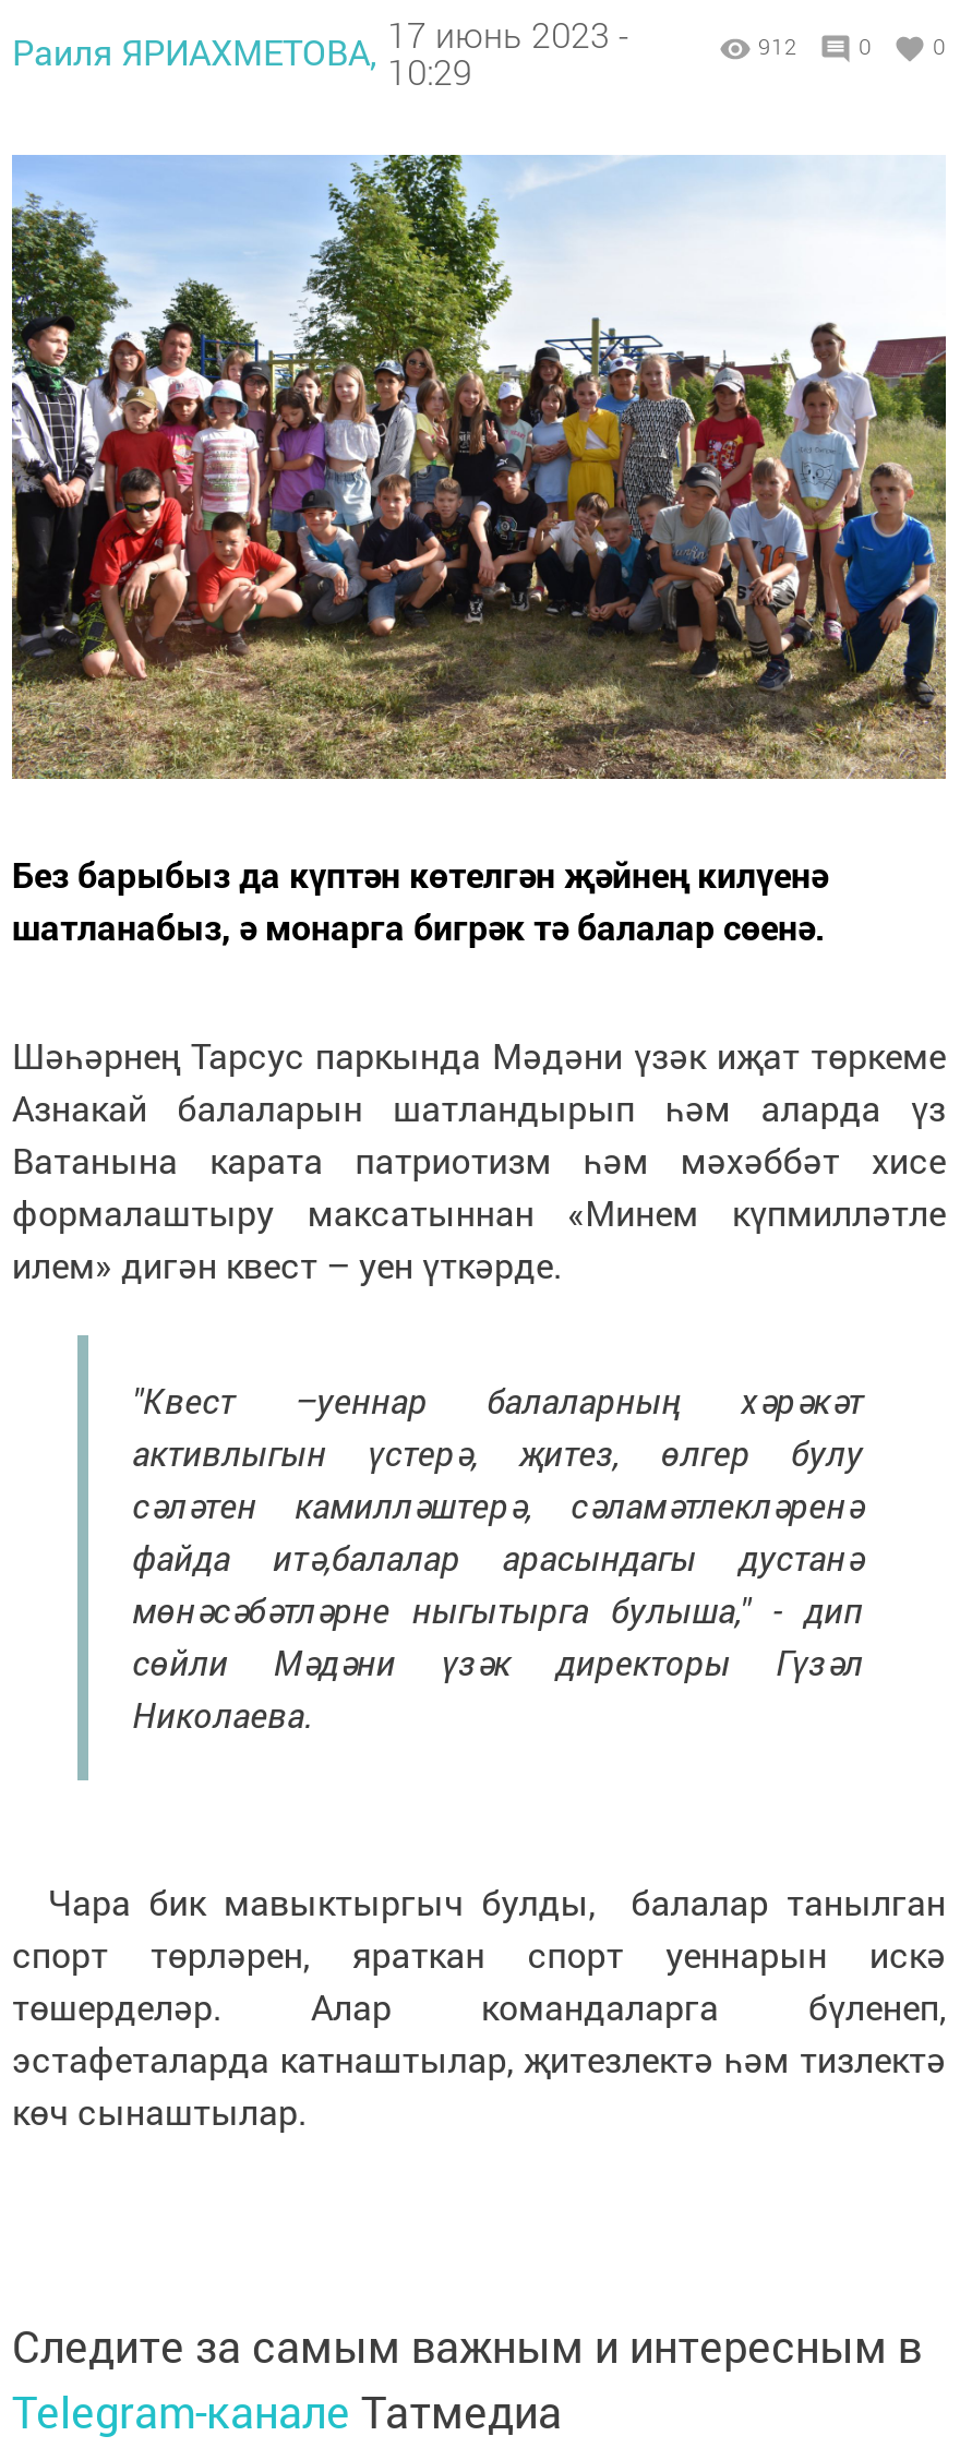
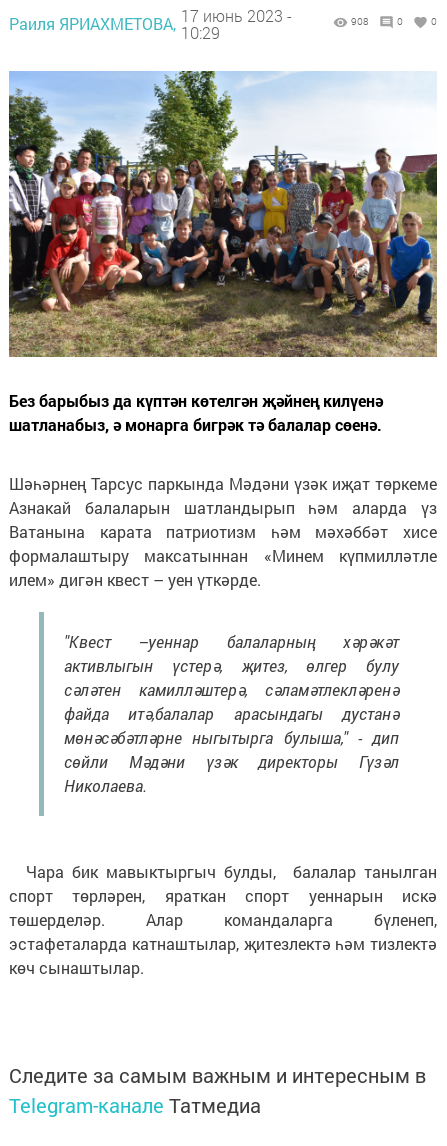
[758,33,797,62] 912 -> [351,15,369,28] 908

